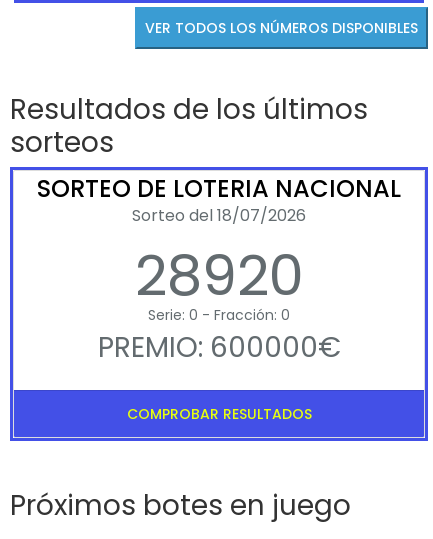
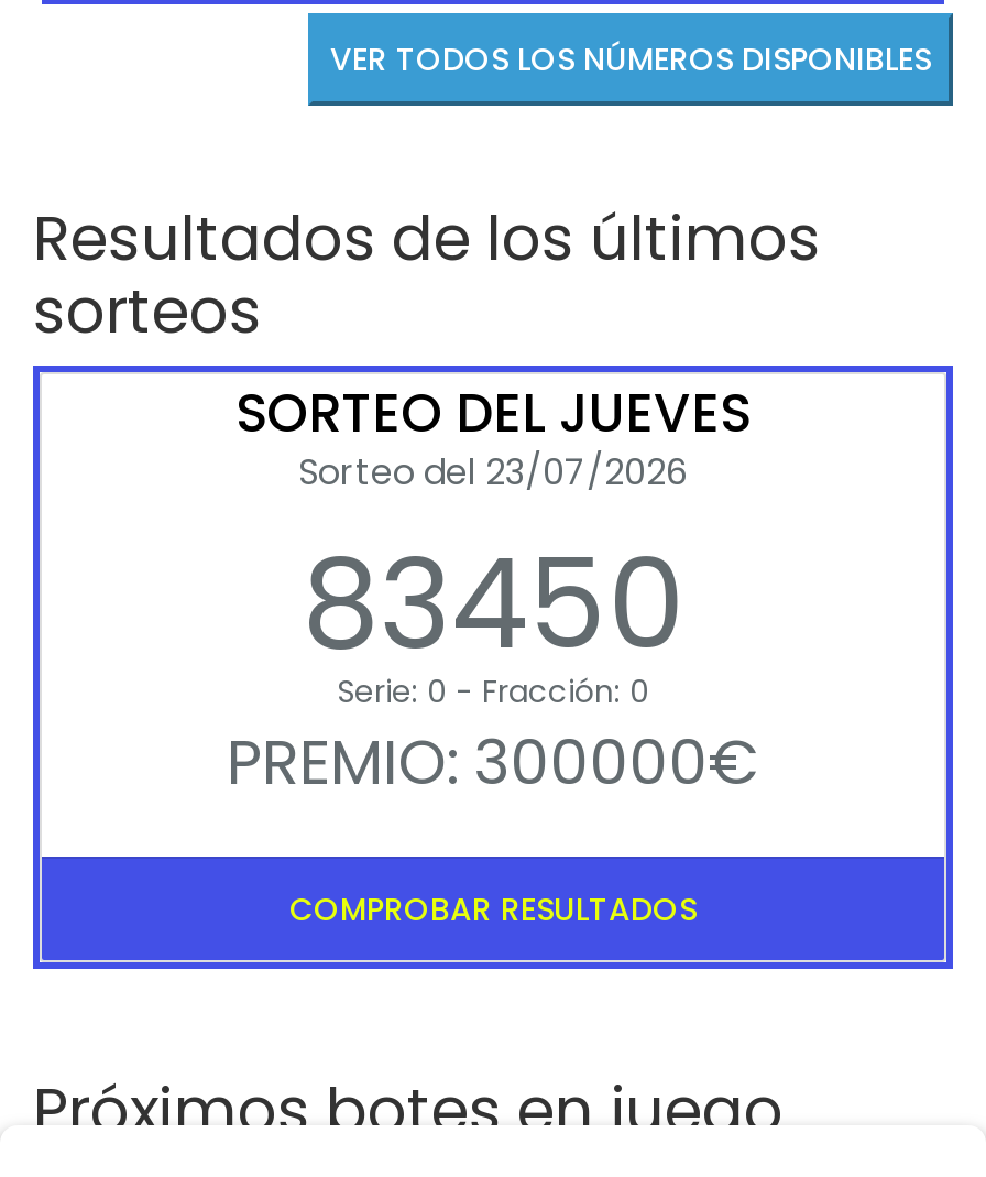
[37,172,401,315] SORTEO DE LOTERIA NACIONAL | Sorteo del 18/07/2026 | 28920 -> [235,377,751,692] SORTEO DEL JUEVES | Sorteo del 23/07/2026 | 83450
[97,328,340,367] PREMIO: 600000€ -> [227,721,759,806] PREMIO: 300000€

